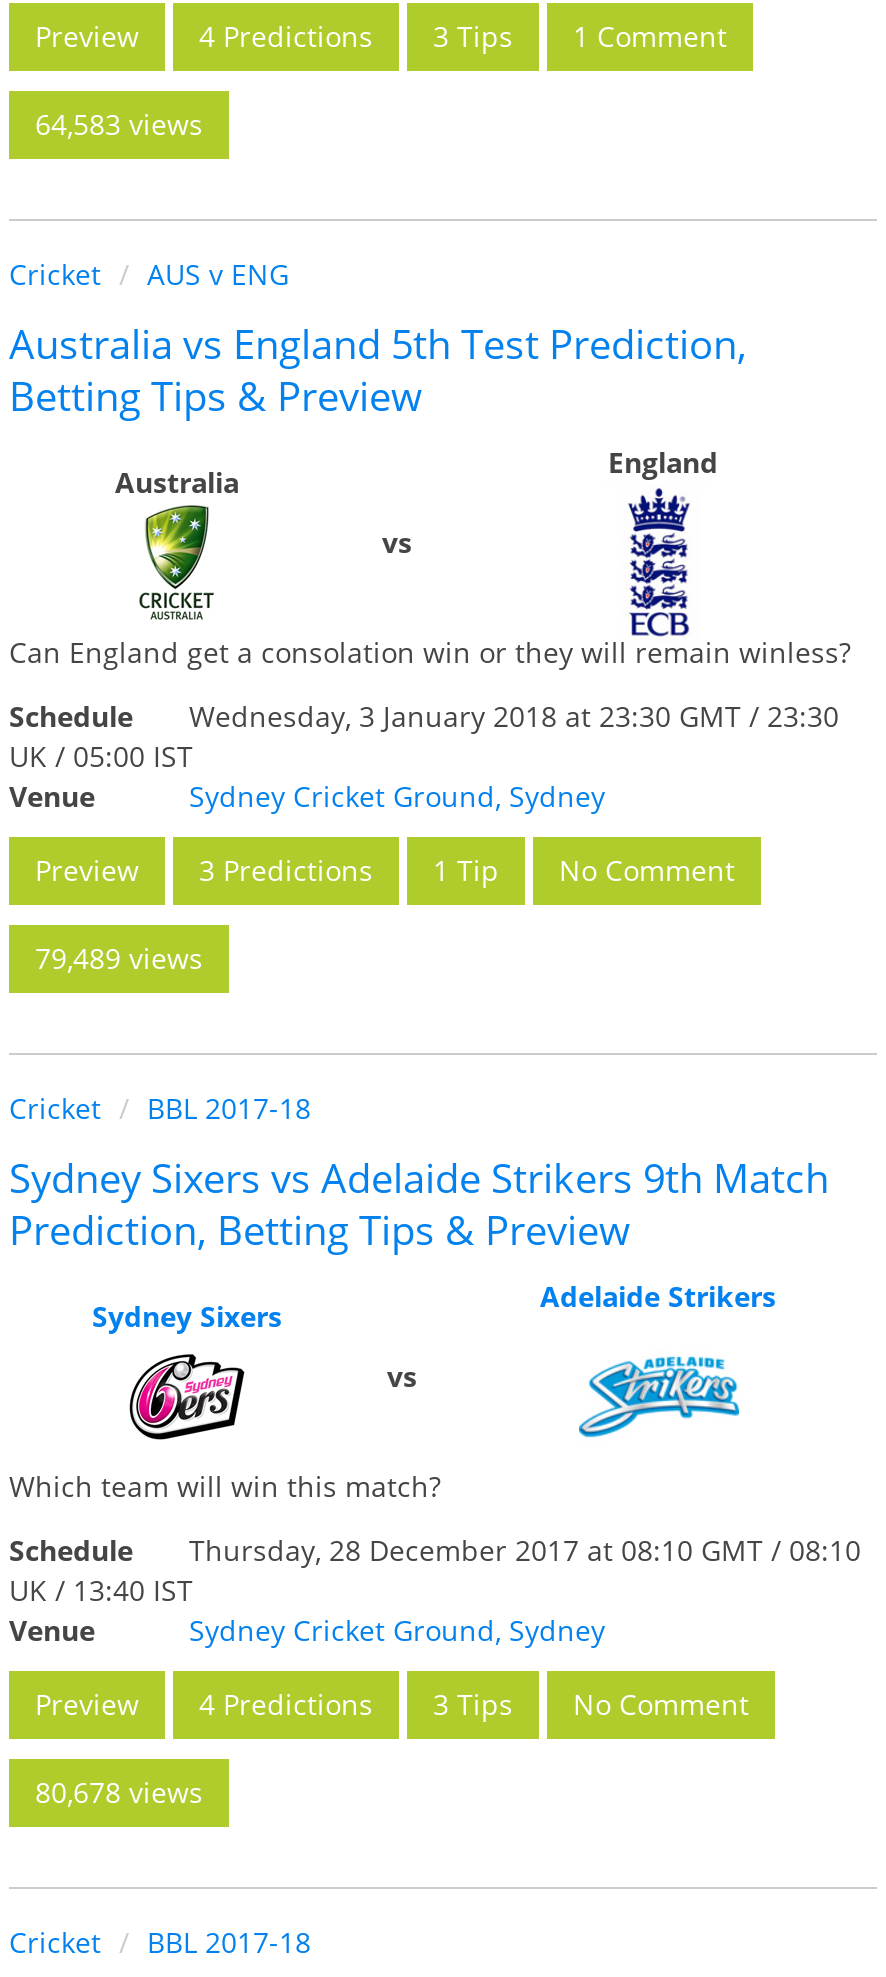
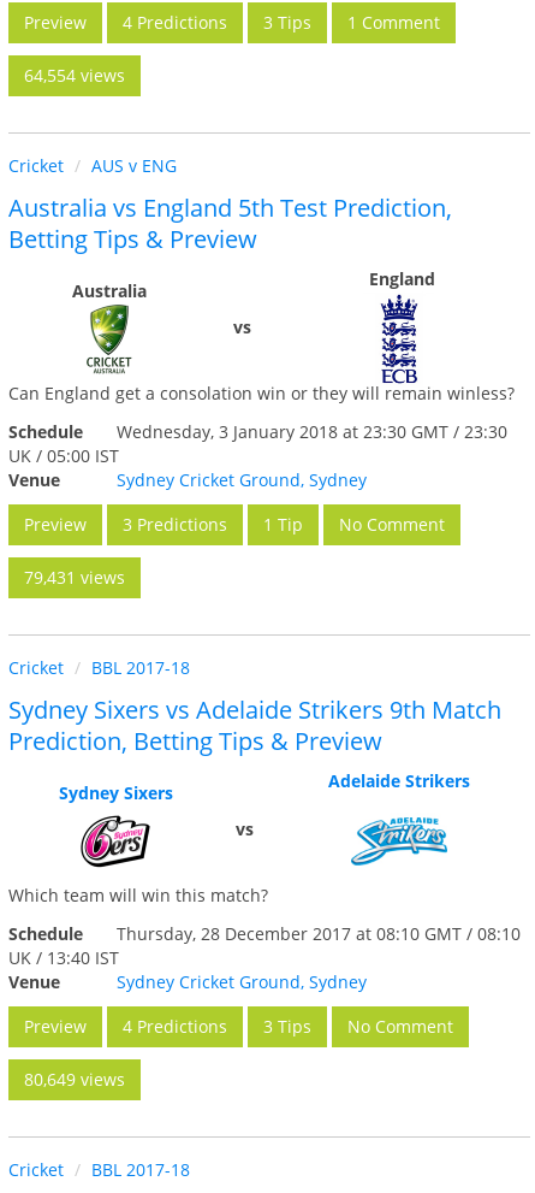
[35,106,203,144] 64,583 views -> [24,64,125,87] 64,554 views
[35,940,203,978] 79,489 views -> [24,566,125,589] 79,431 views
[35,1774,203,1812] 80,678 views -> [24,1068,125,1091] 80,649 views

